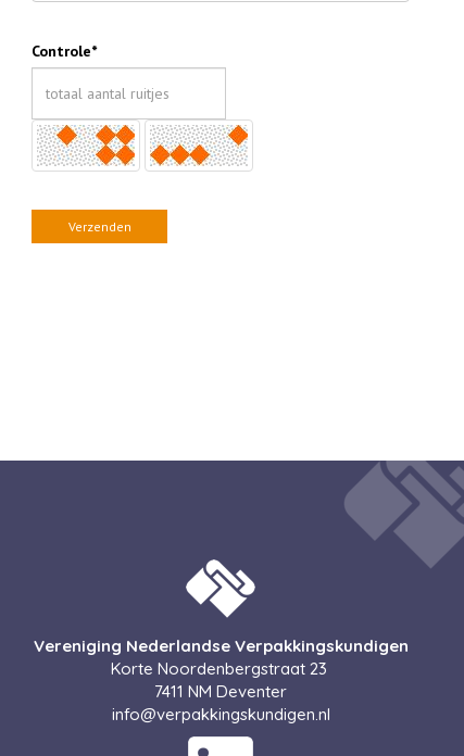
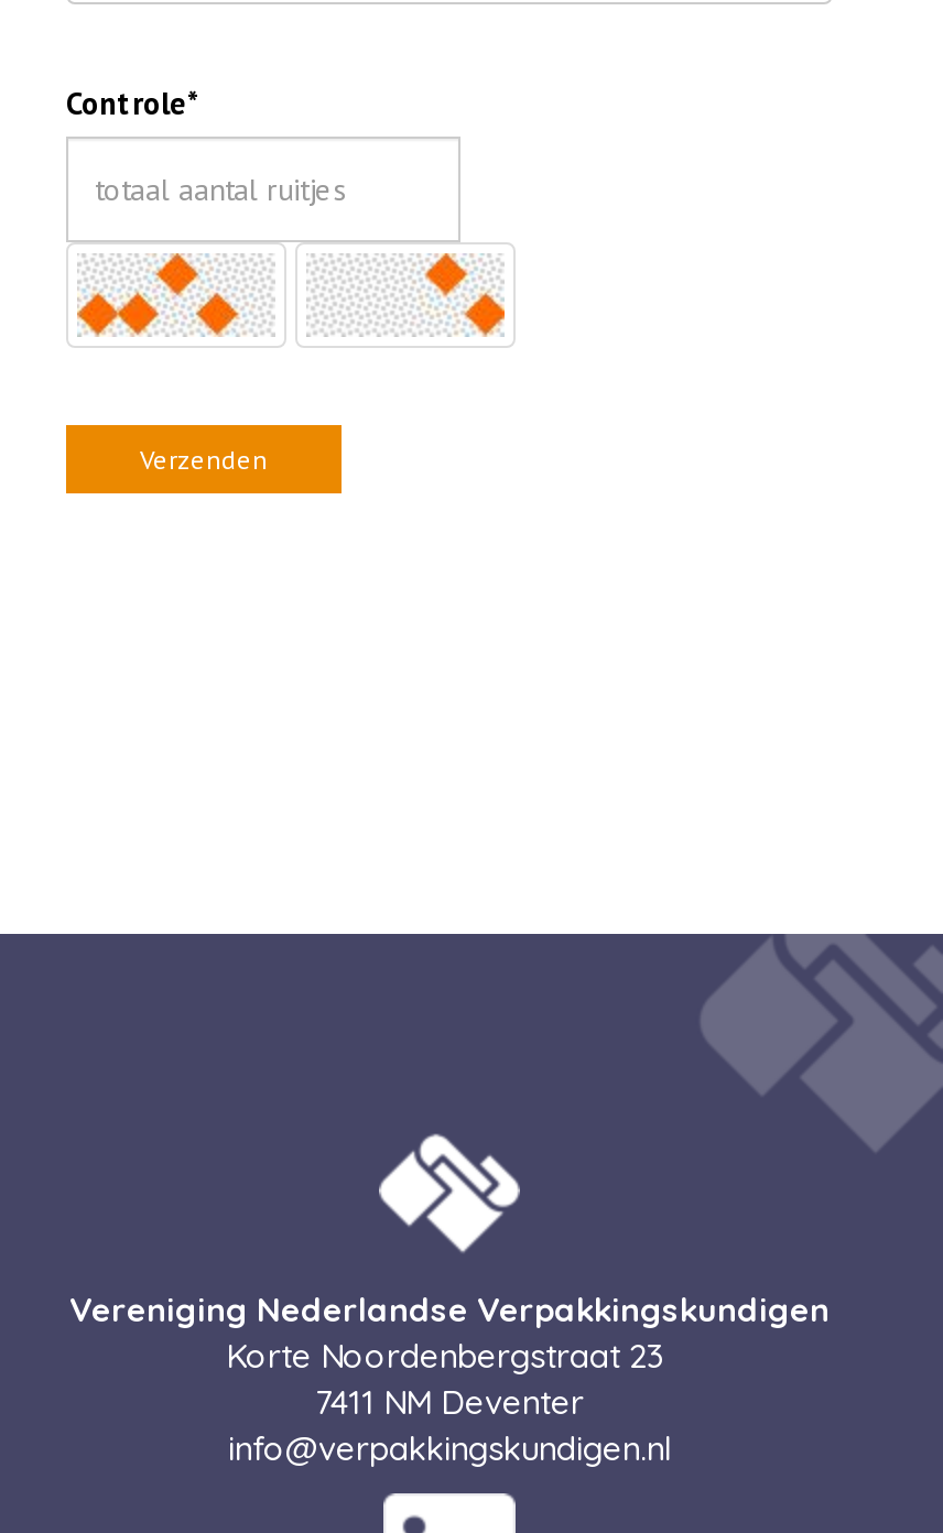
[37,124,136,166] [image] -> [75,251,275,337] [image]
[150,124,249,166] [image] -> [308,251,507,337] [image]

